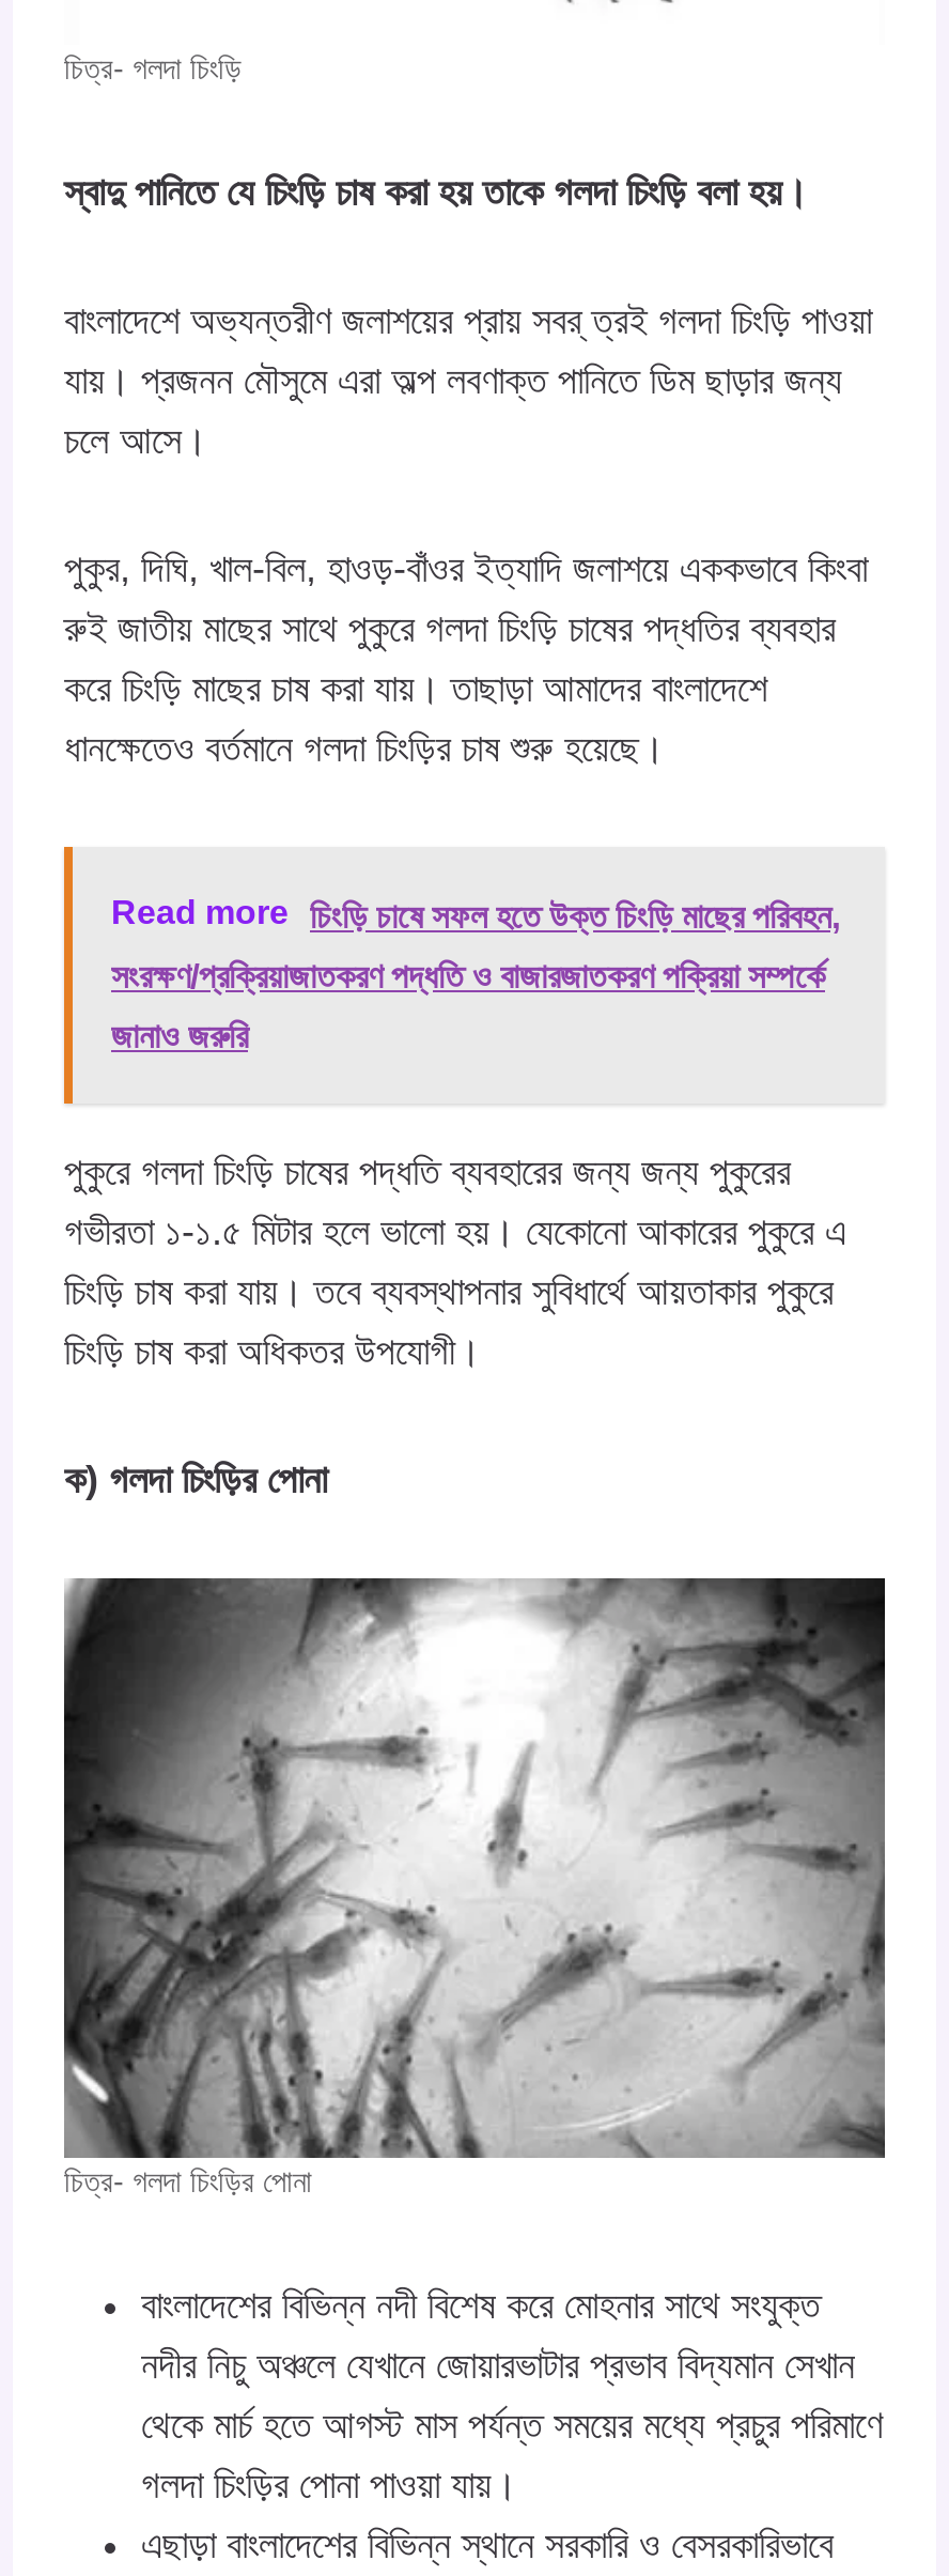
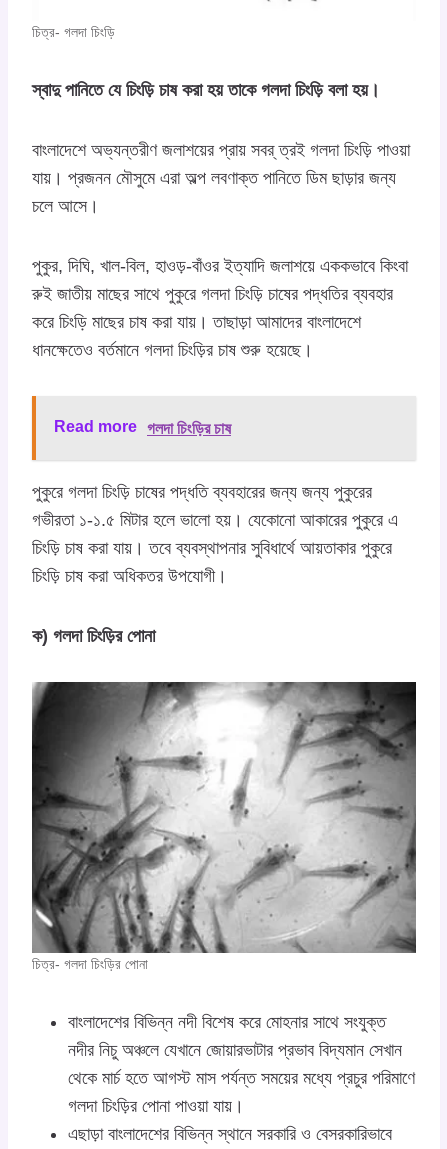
[111,894,840,1054] Read more চিংড়ি চাষে সফল হতে উক্ত চিংড়ি মাছের পরিবহন, | সংরক্ষণ/প্রক্রিয়াজাতকরণ পদ্ধতি ও বাজারজাতকরণ পক্রিয়া সম্পর্কে | জানাও জরুরি -> [54,418,231,437] Read more গলদা চিংড়ির চাষ

